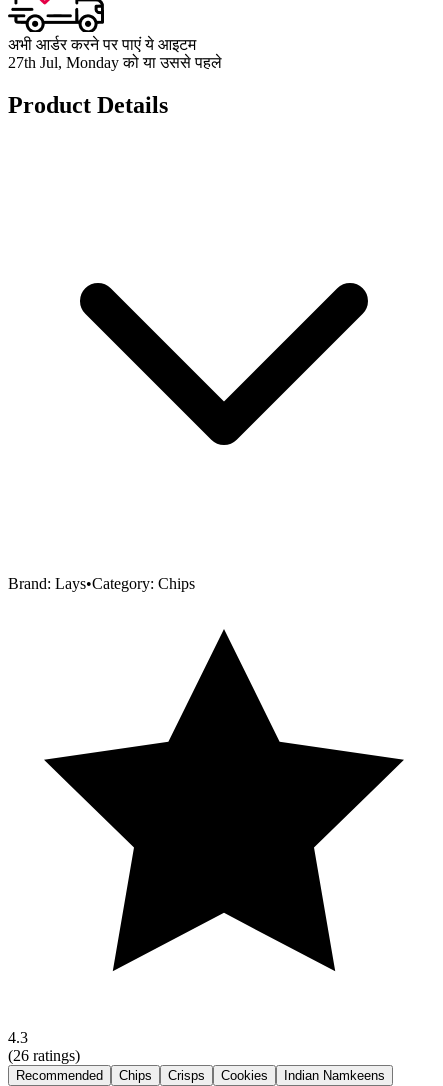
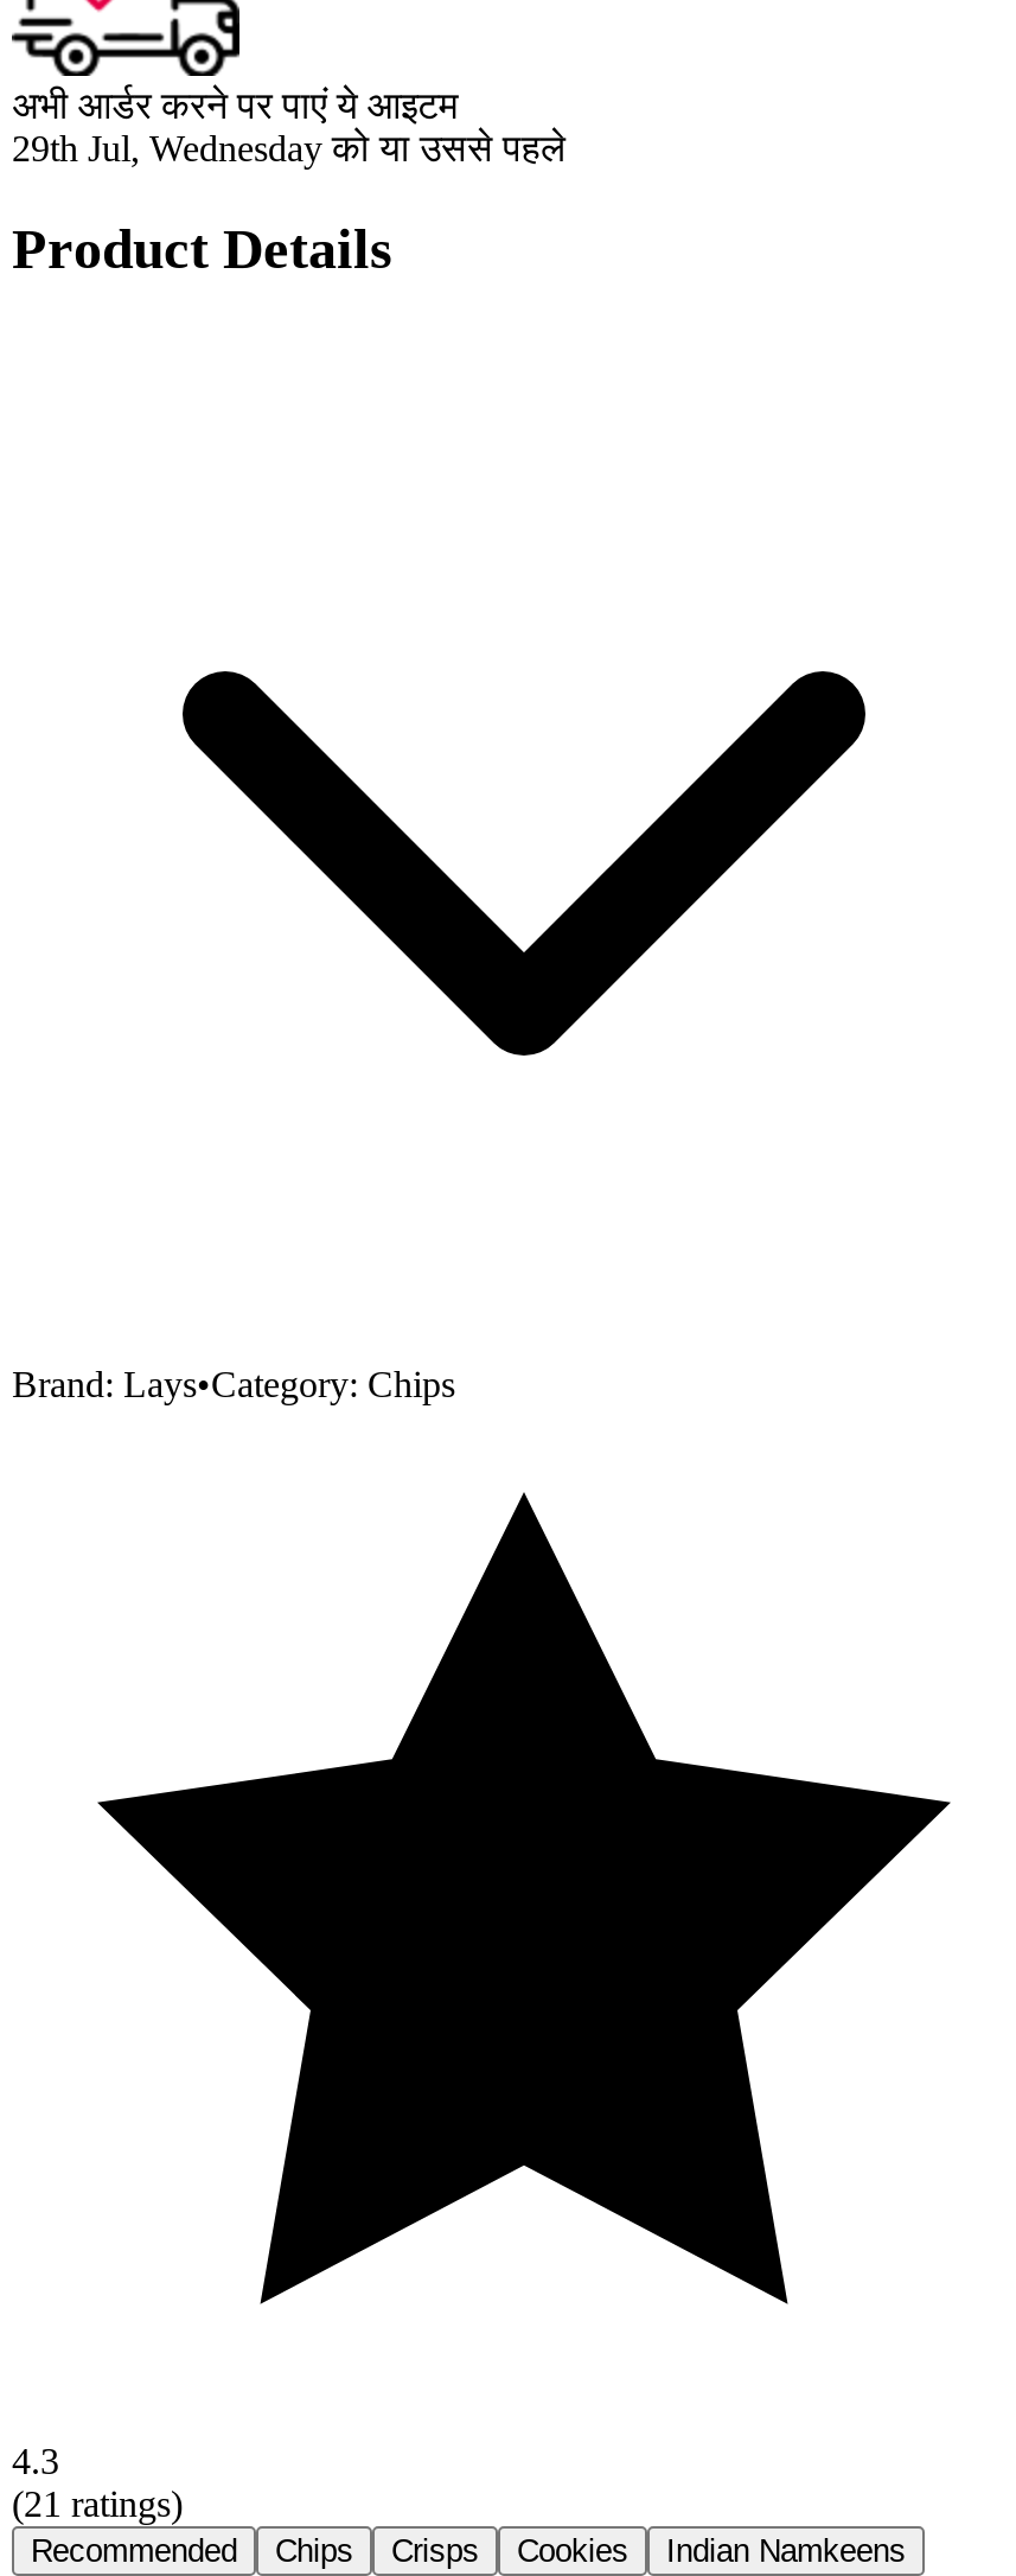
[8,54,222,71] 27th Jul, Monday को या उससे पहले -> [12,128,567,168] 29th Jul, Wednesday को या उससे पहले
[8,1047,80,1064] (26 ratings) -> [12,2483,183,2523] (21 ratings)

